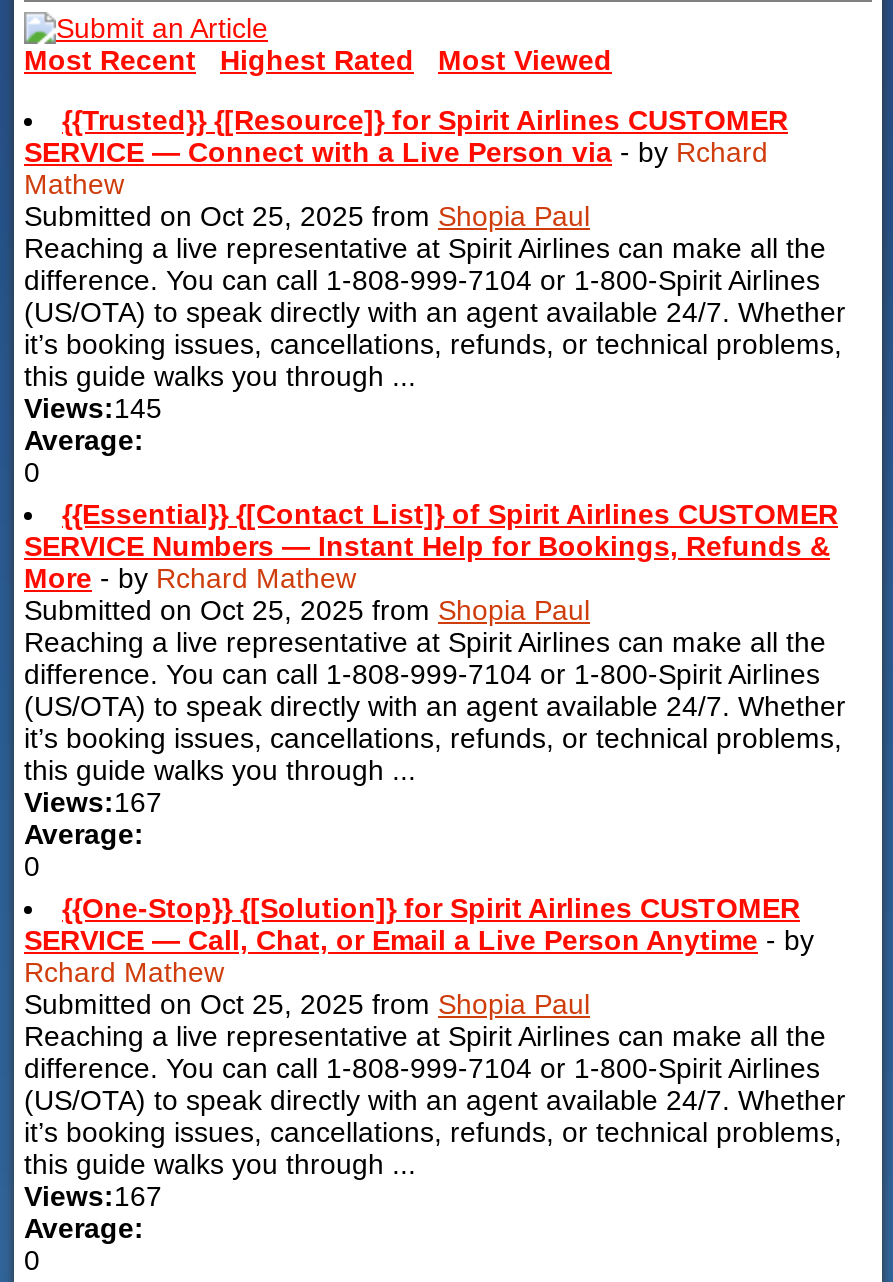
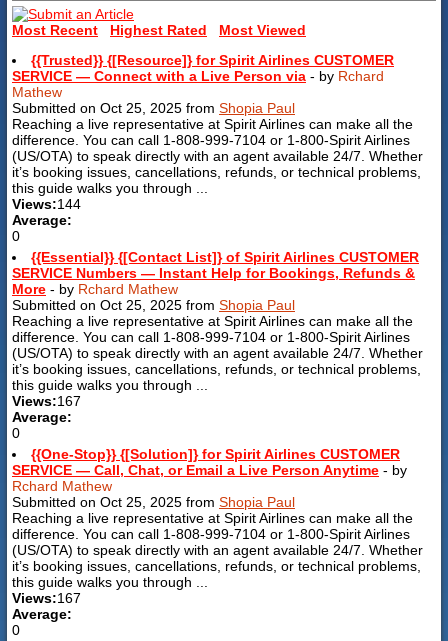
[24,392,162,424] Views:145 -> [12,196,81,212] Views:144

